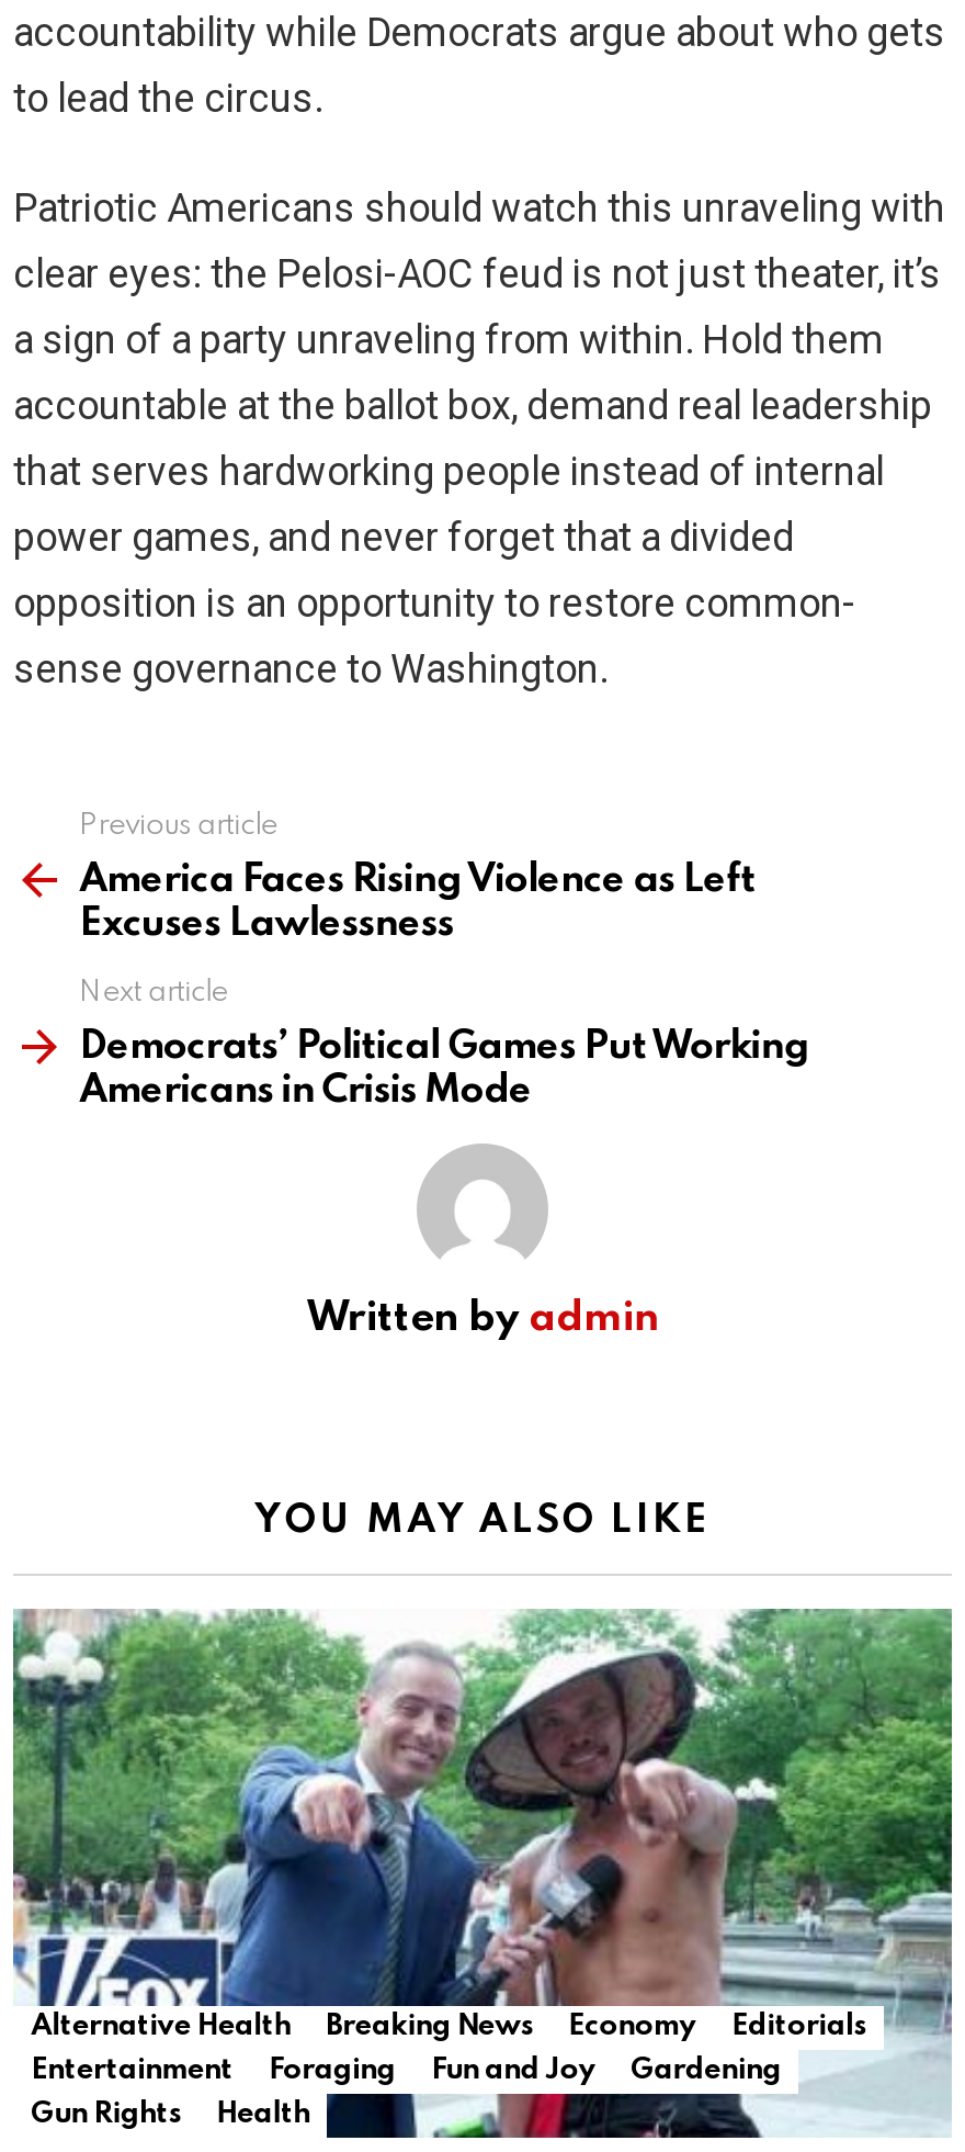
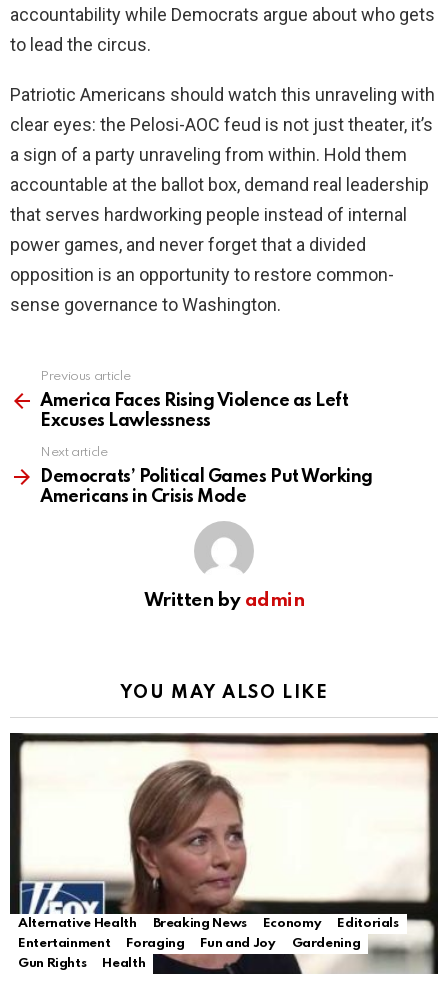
[11,1607,954,2140] [image] -> [9,732,439,975] [image]

